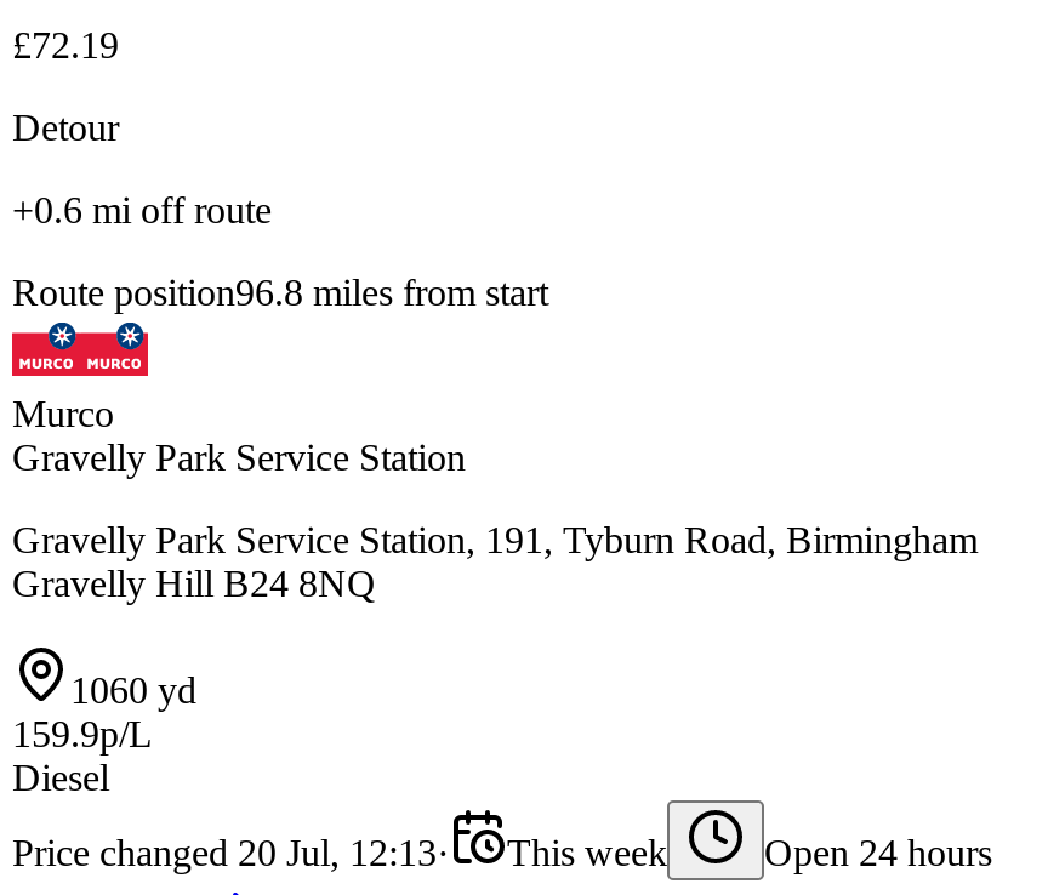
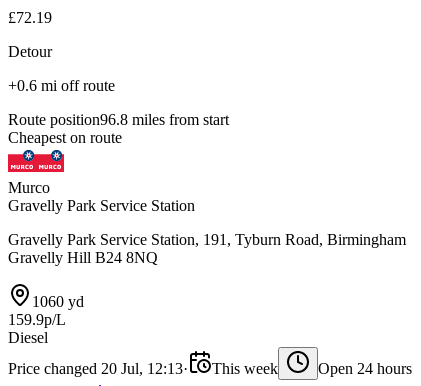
none -> [8,129,122,146] Cheapest on route

